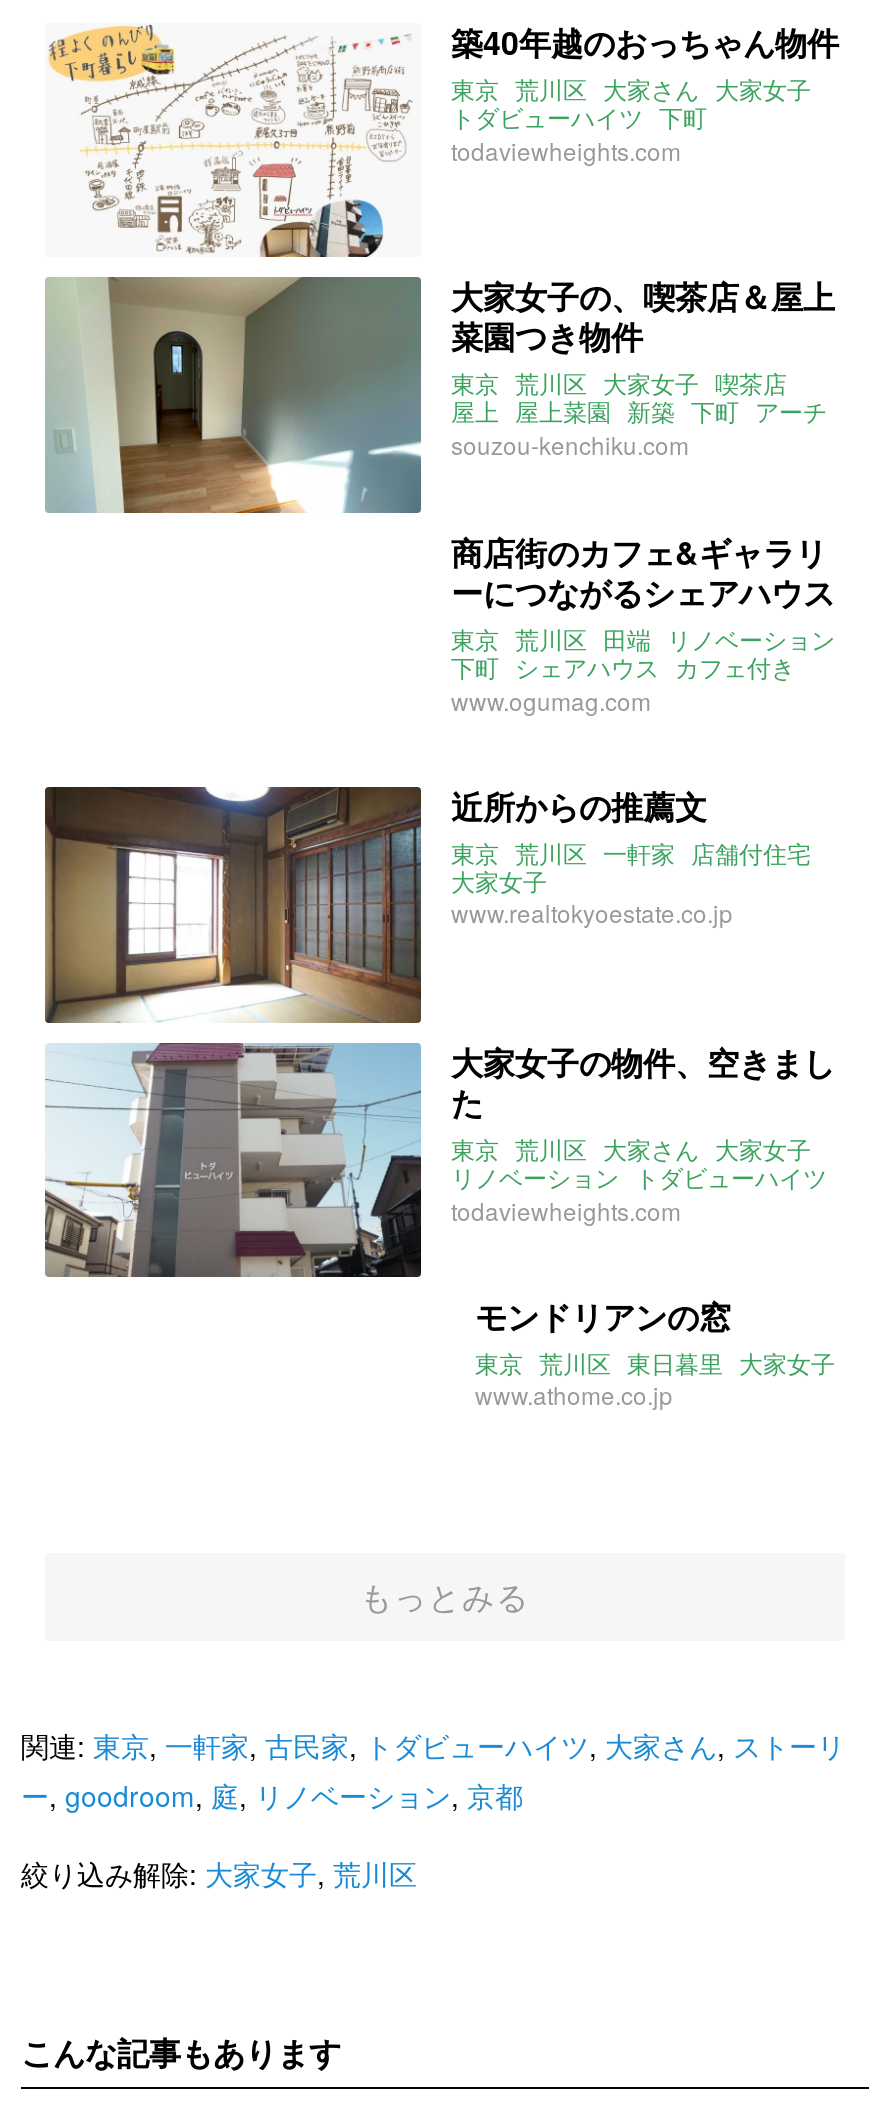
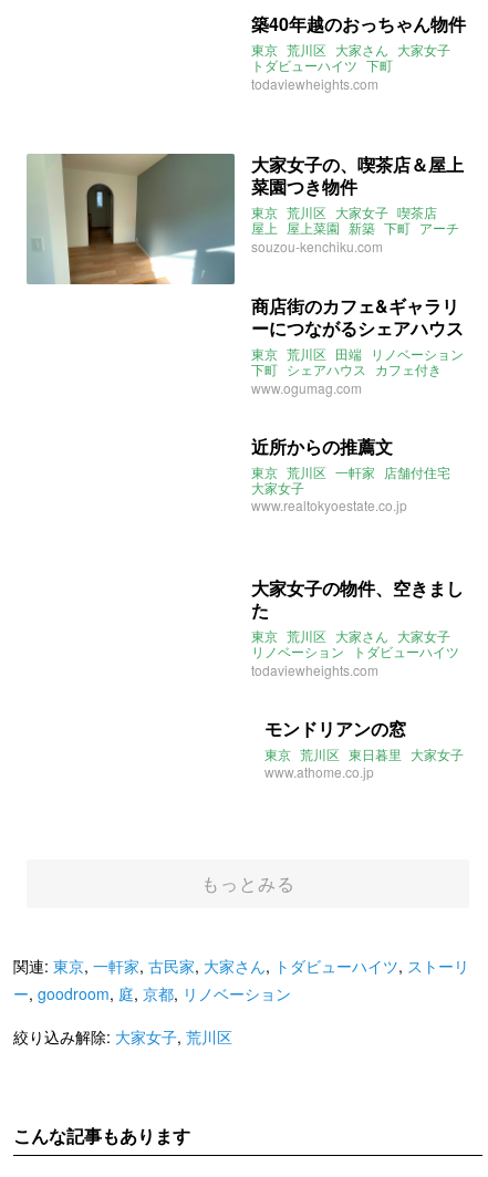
[47,23,413,259] [image] -> none
[43,785,423,1025] [image] -> none
[43,1041,423,1279] [image] -> none
[21,1724,845,1764] 関連:東京,一軒家,古民家,トダビューハイツ,大家さん,ストーリ -> [13,954,469,976] 関連:東京,一軒家,古民家,大家さん,トダビューハイツ,ストーリ
[21,1774,523,1814] ー, goodroom,庭,リノベーション,京都 -> [13,982,291,1004] ー, goodroom,庭,京都,リノベーション

